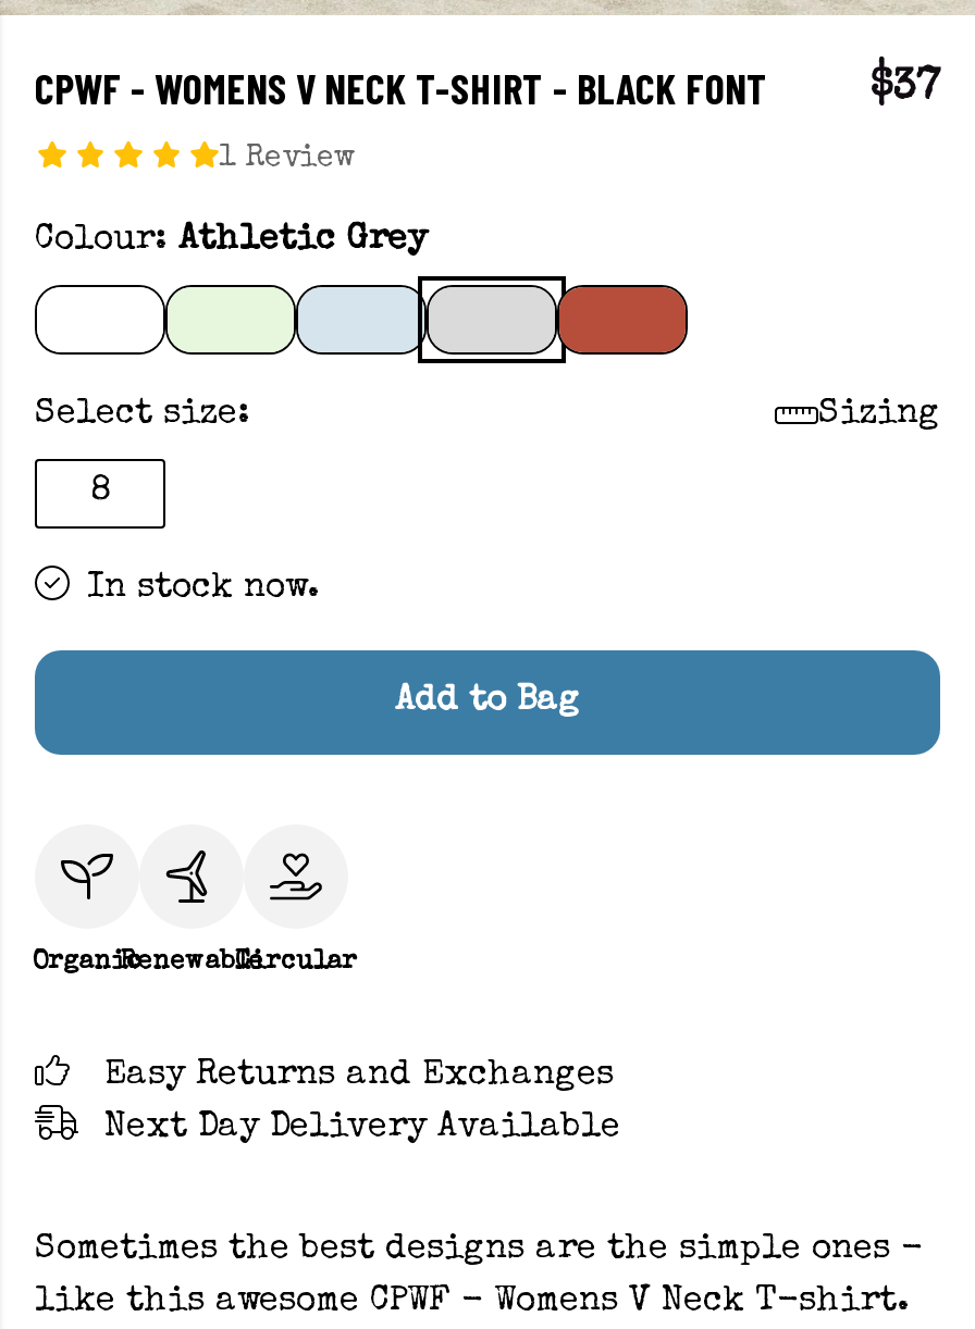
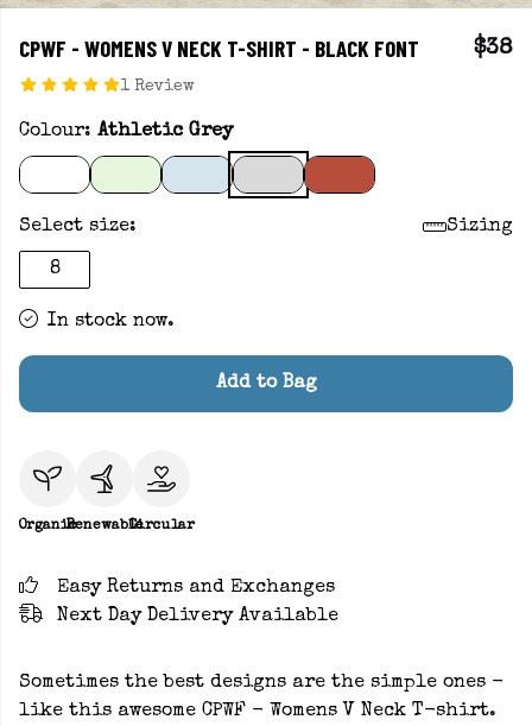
[871,67,940,111] $37 -> [474,37,513,61] $38

